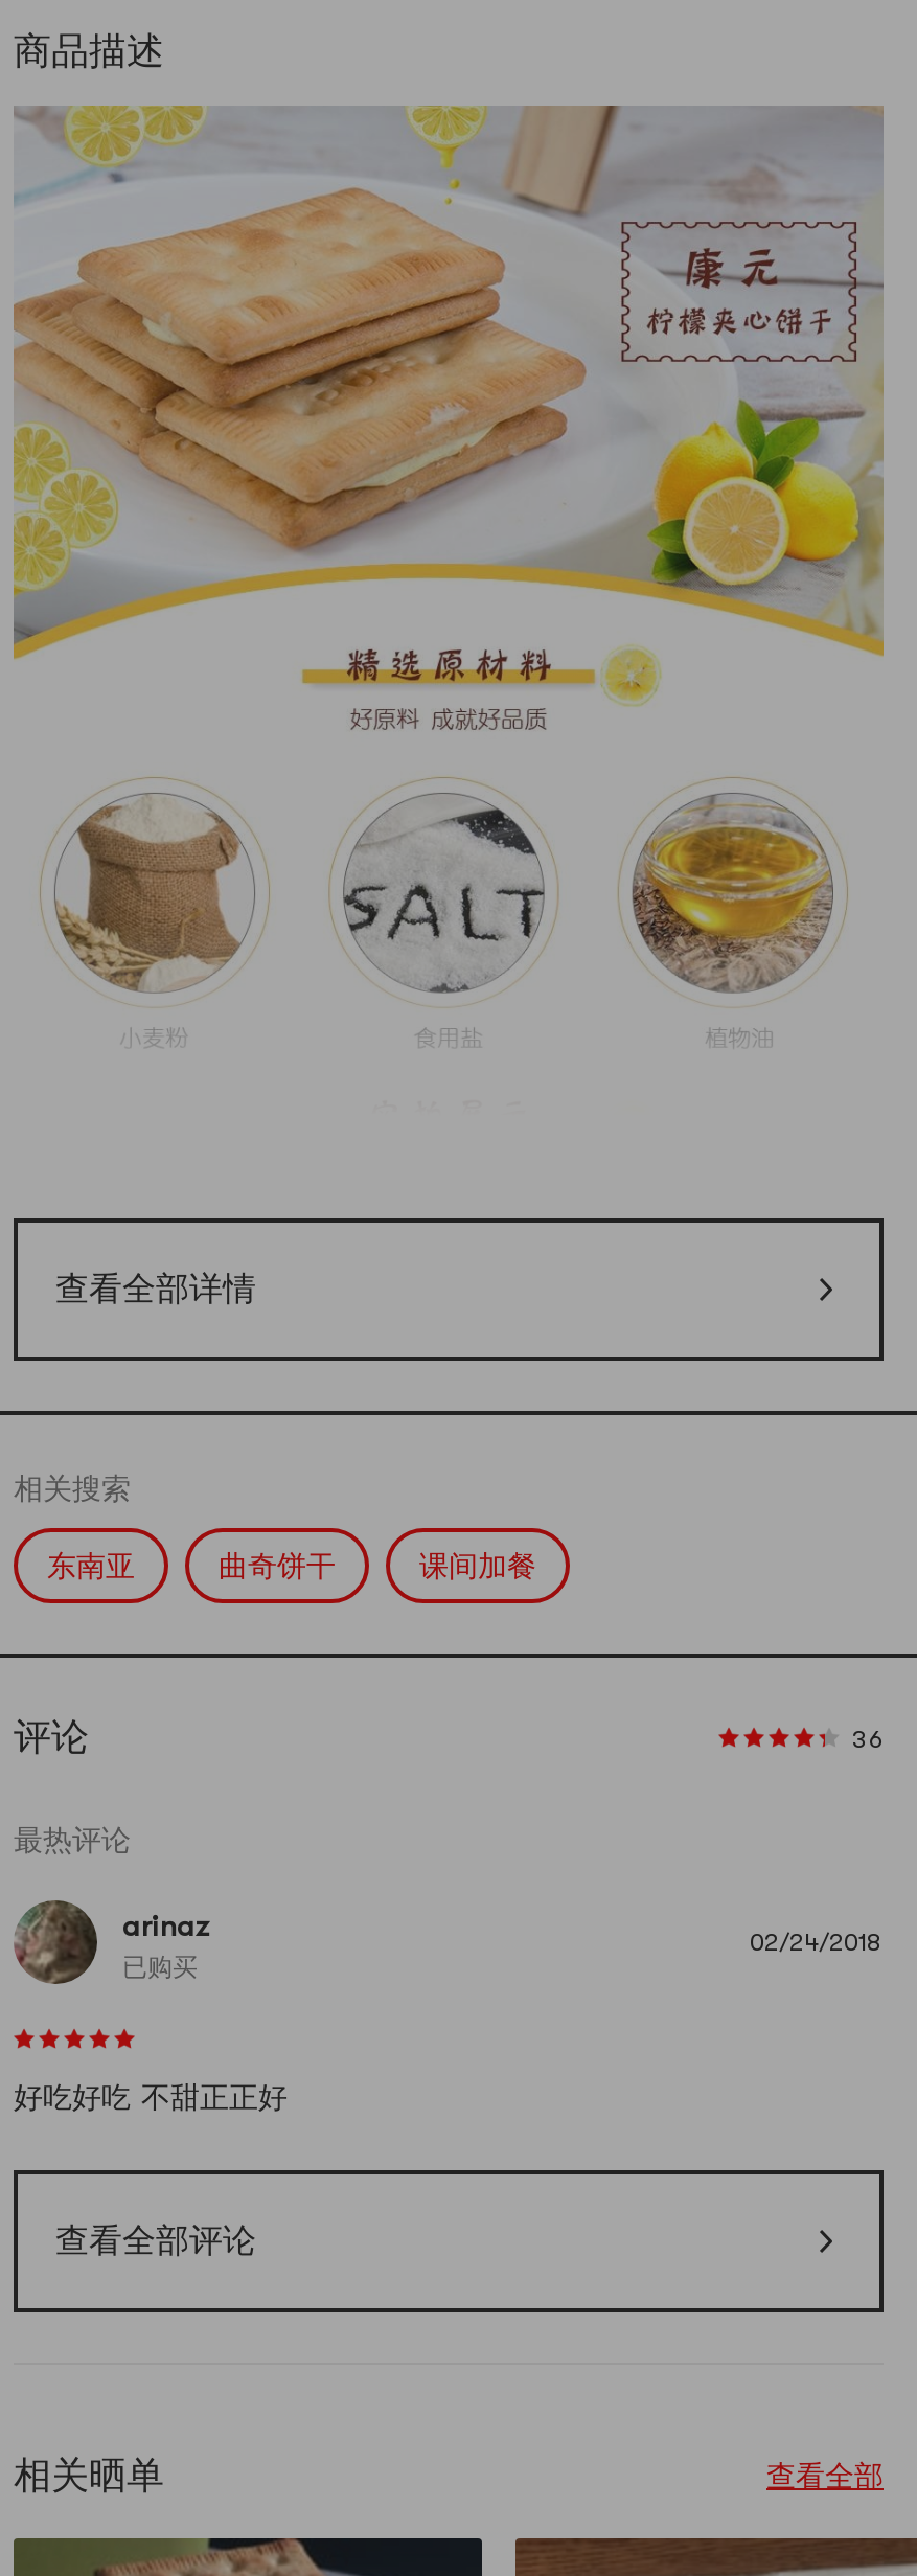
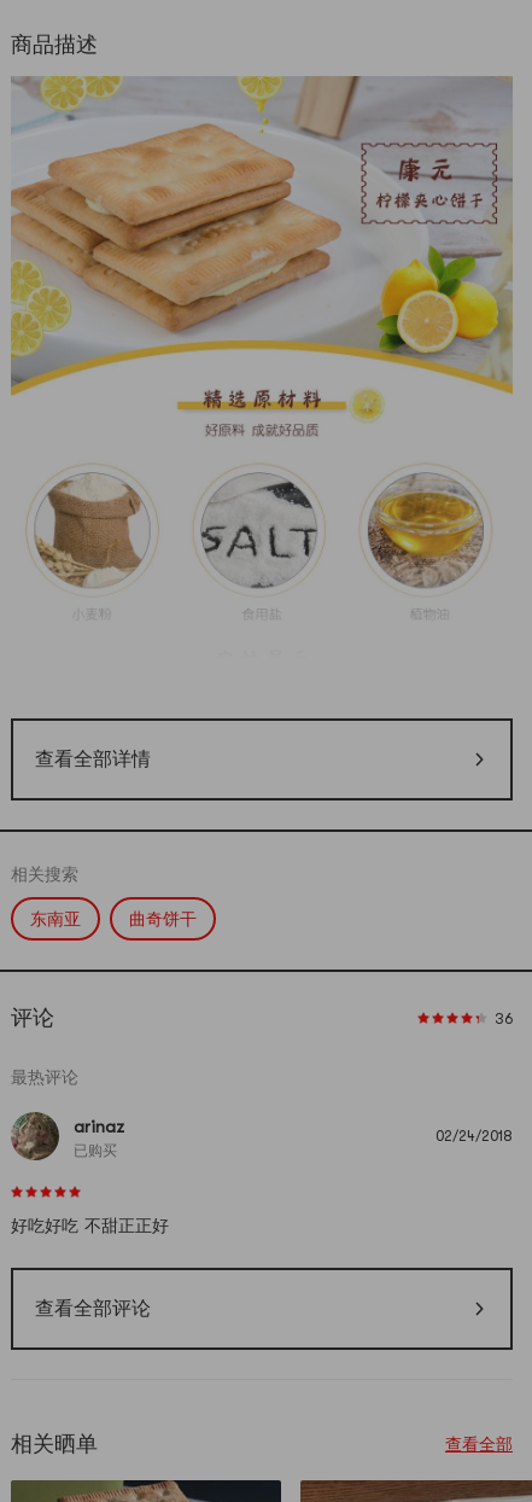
[419,1549,536,1582] 课间加餐 -> none

